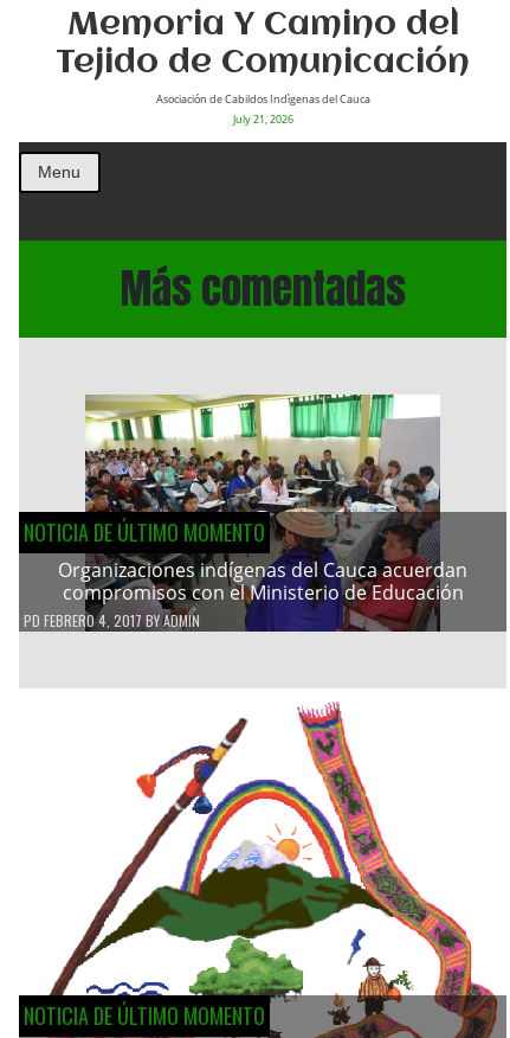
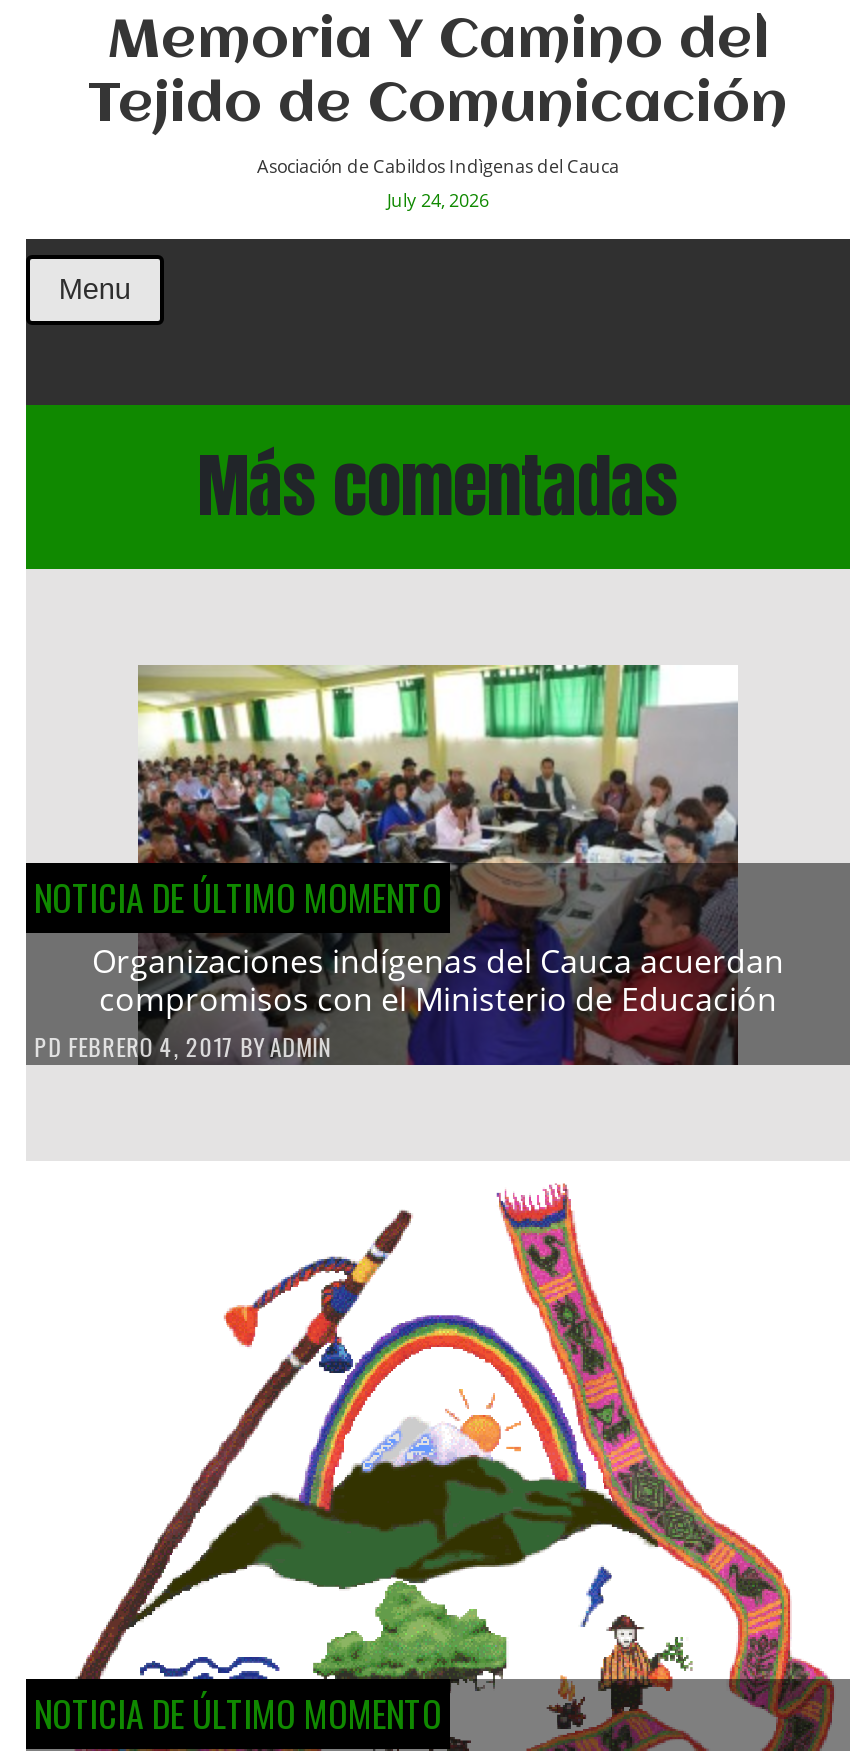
[233,111,293,127] July 21, 2026 -> [387,187,489,213] July 24, 2026

